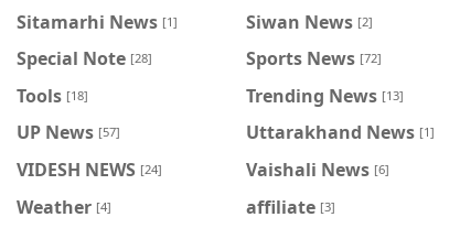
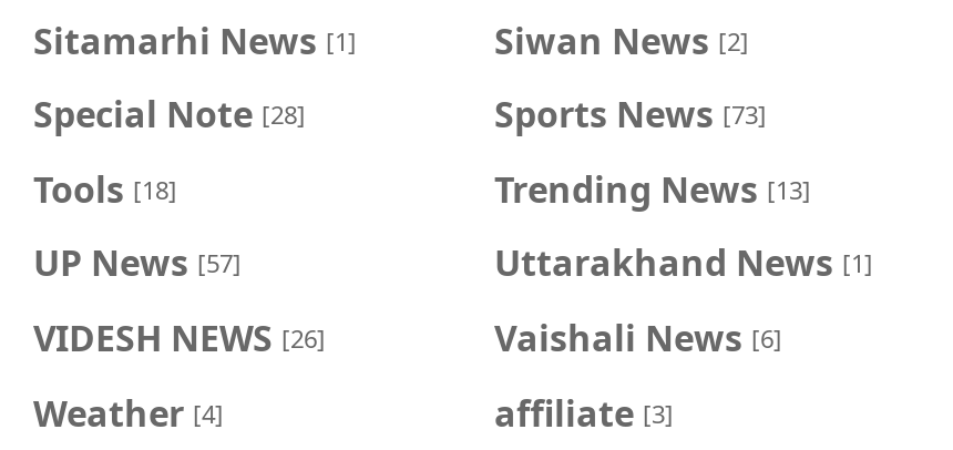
[246,46,382,70] Sports News [72] -> [494,90,767,139] Sports News [73]
[17,157,162,181] VIDESH NEWS [24] -> [33,314,326,363] VIDESH NEWS [26]

